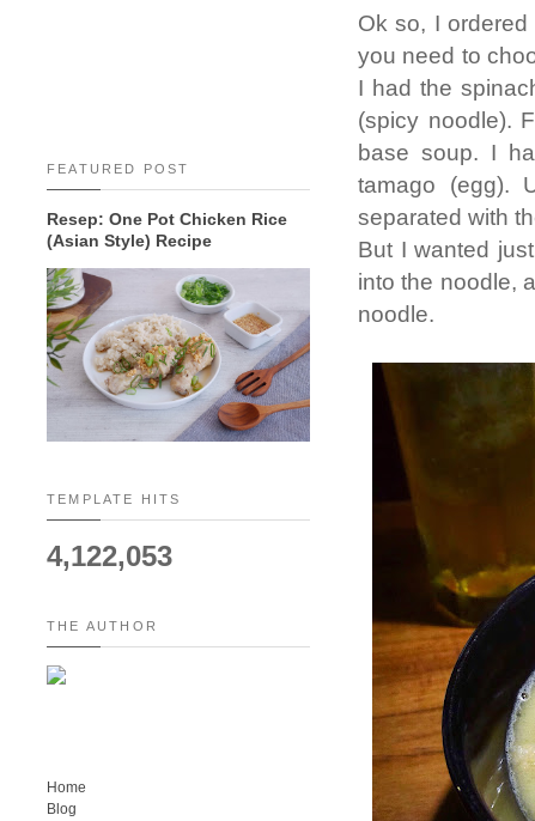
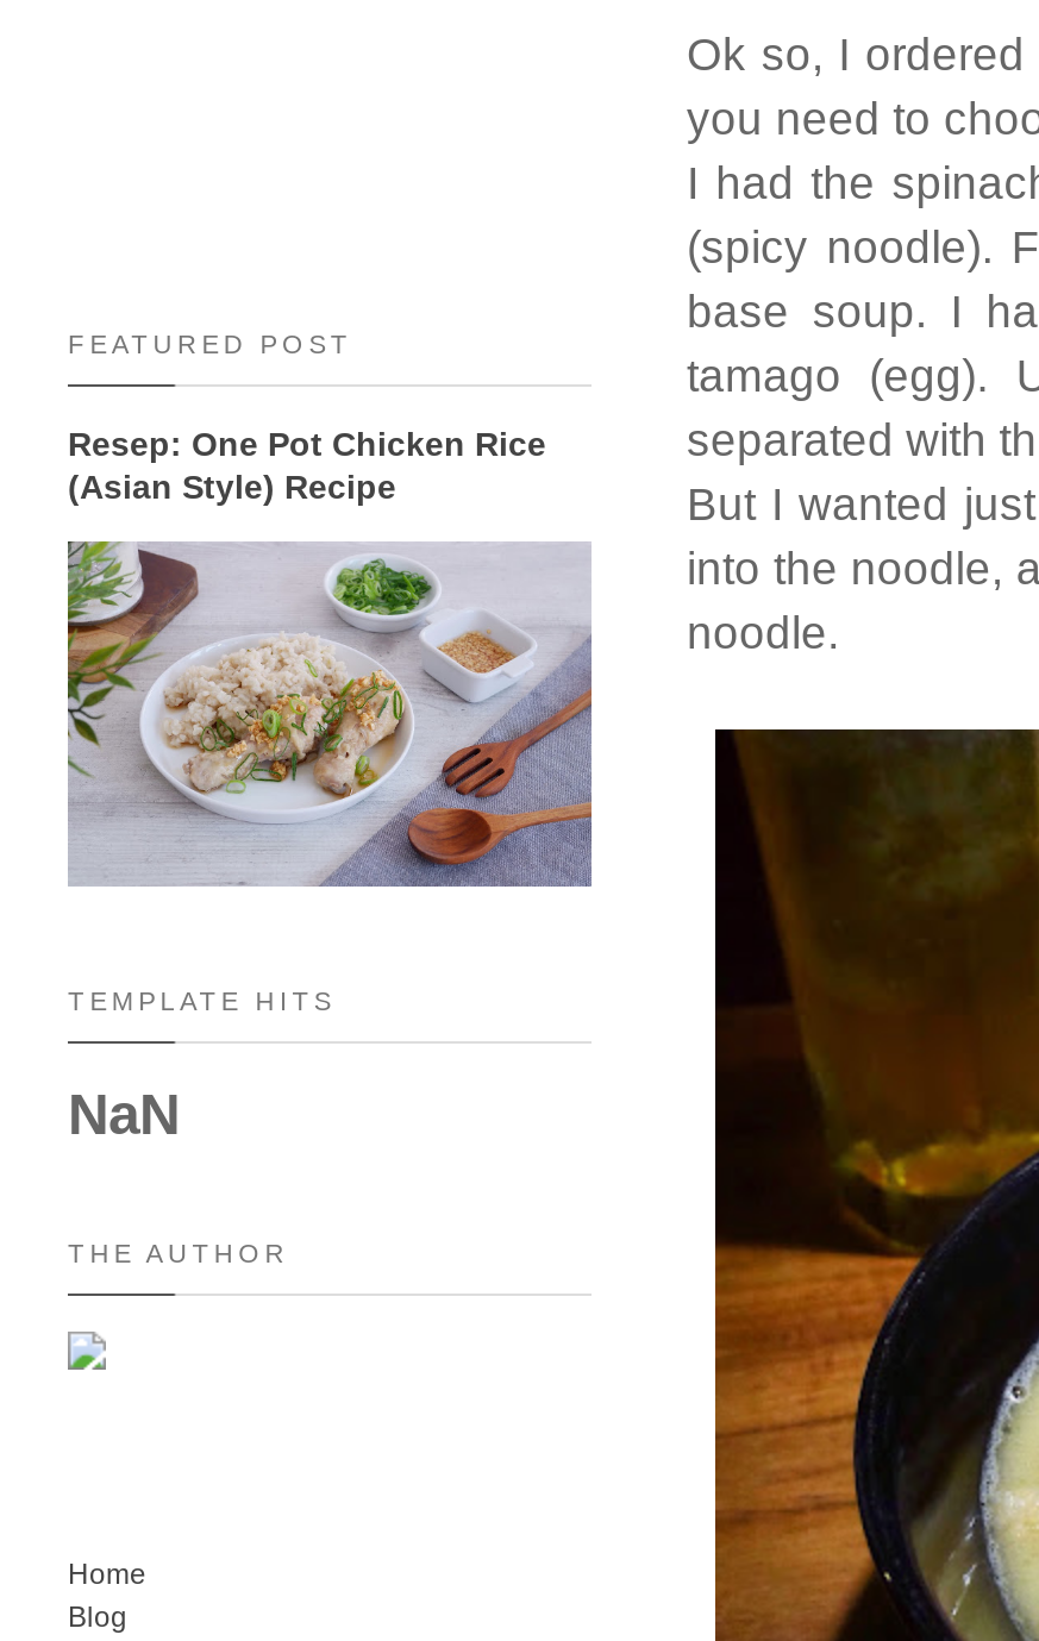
[47,540,172,572] 4,122,053 -> [68,1081,180,1146] NaN

